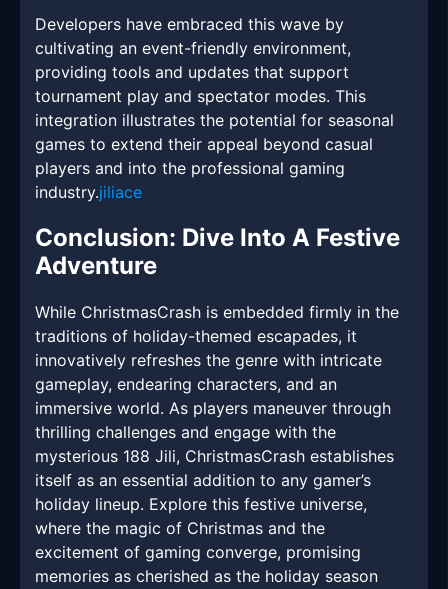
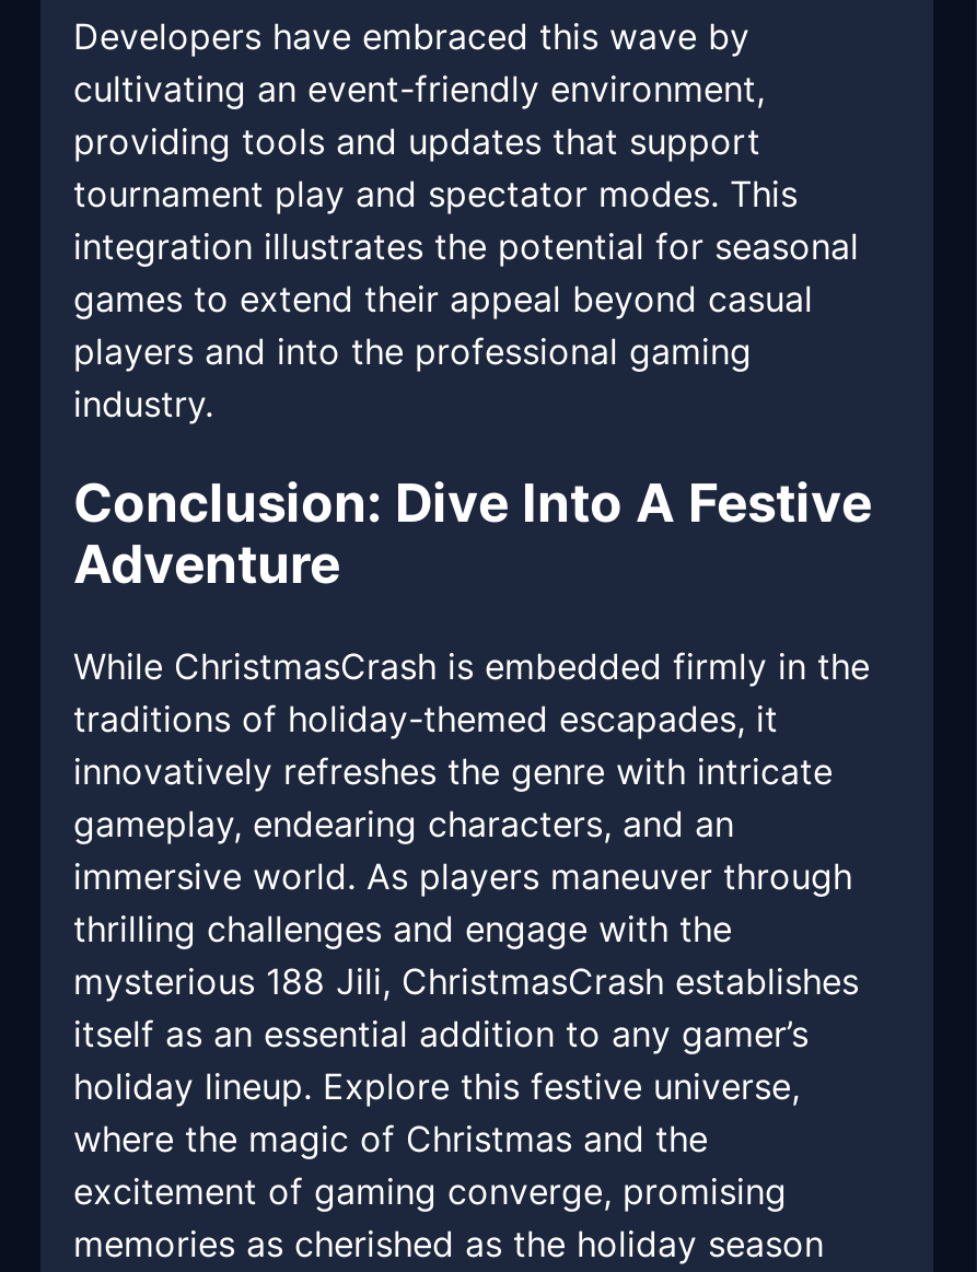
[35,182,142,202] industry. jiliace -> [73,383,213,426] industry.

